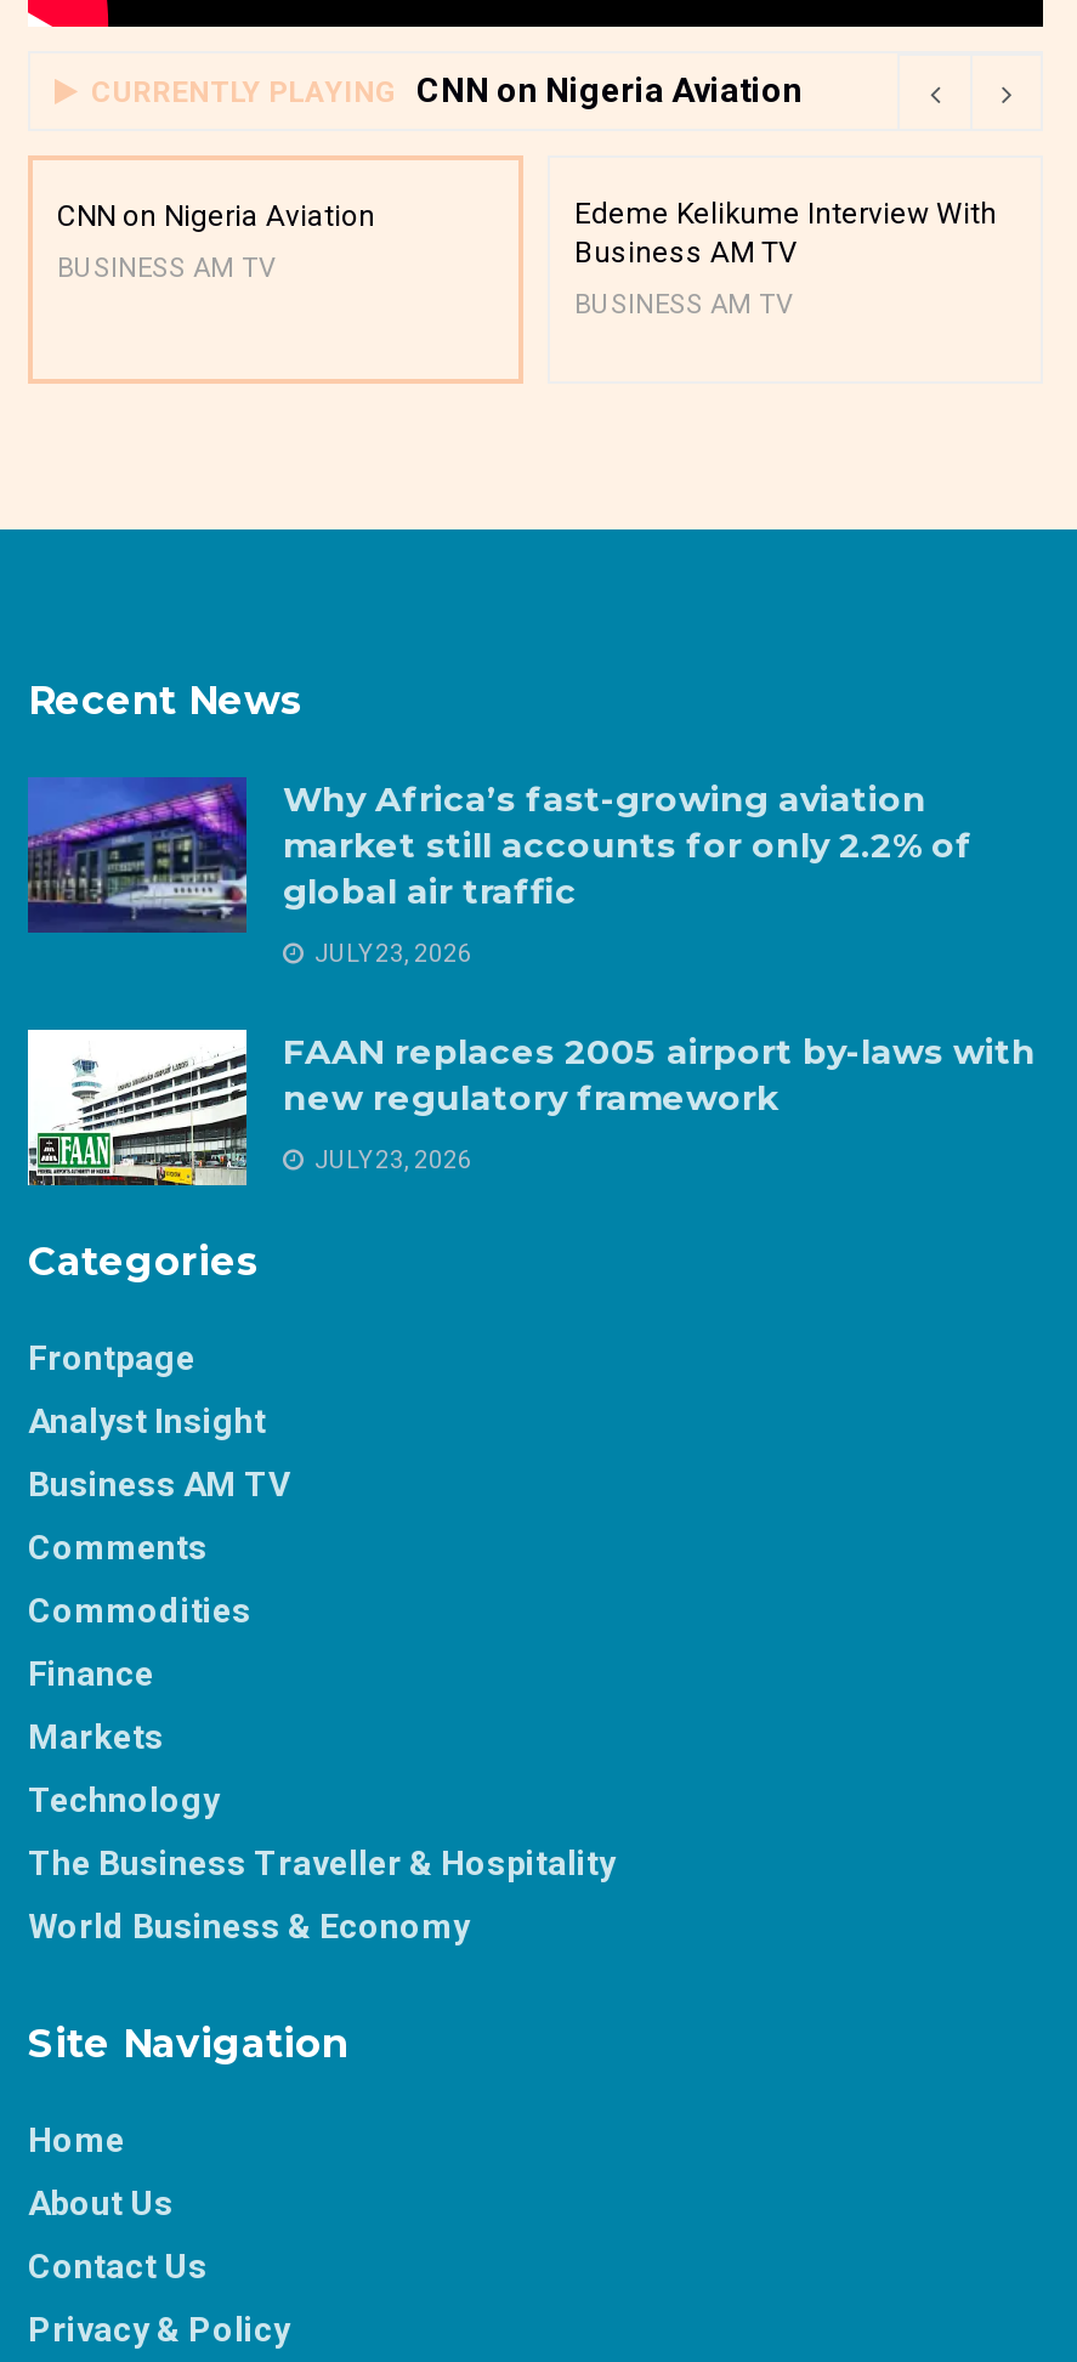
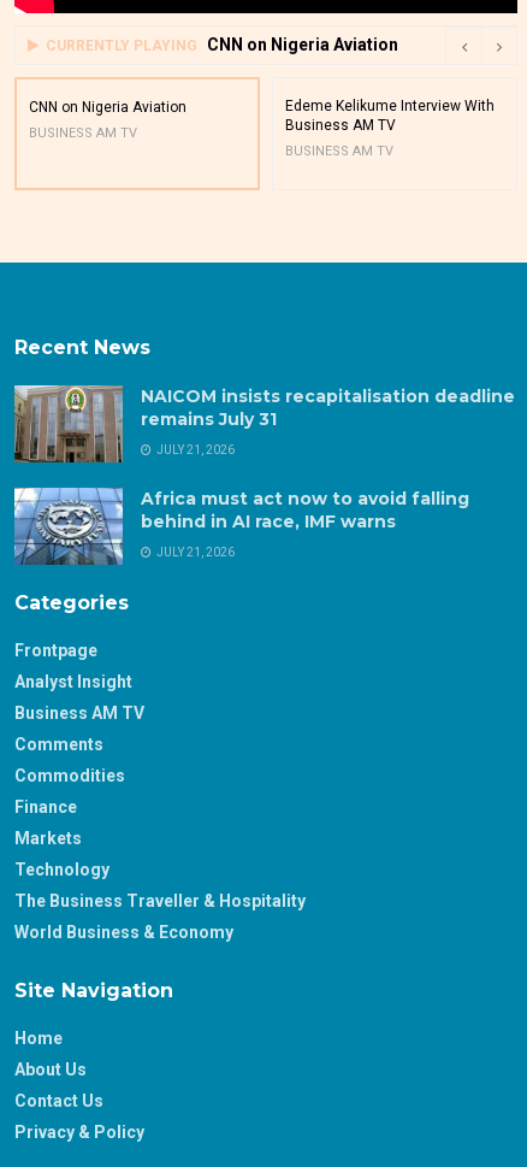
[28,776,973,933] [image] | Why Africa’s fast-growing aviation | market still accounts for only 2.2% of | global air traffic -> [13,384,515,462] [image] | NAICOM insists recapitalisation deadline | remains July 31
[310,939,472,966] JULY 23, 2026 -> [154,443,235,456] JULY 21, 2026
[25,1029,1036,1188] [image] | FAAN replaces 2005 airport by-laws with | new regulatory framework -> [14,487,469,565] [image] | Africa must act now to avoid falling | behind in AI race, IMF warns
[310,1145,472,1172] JULY 23, 2026 -> [154,545,235,558] JULY 21, 2026

